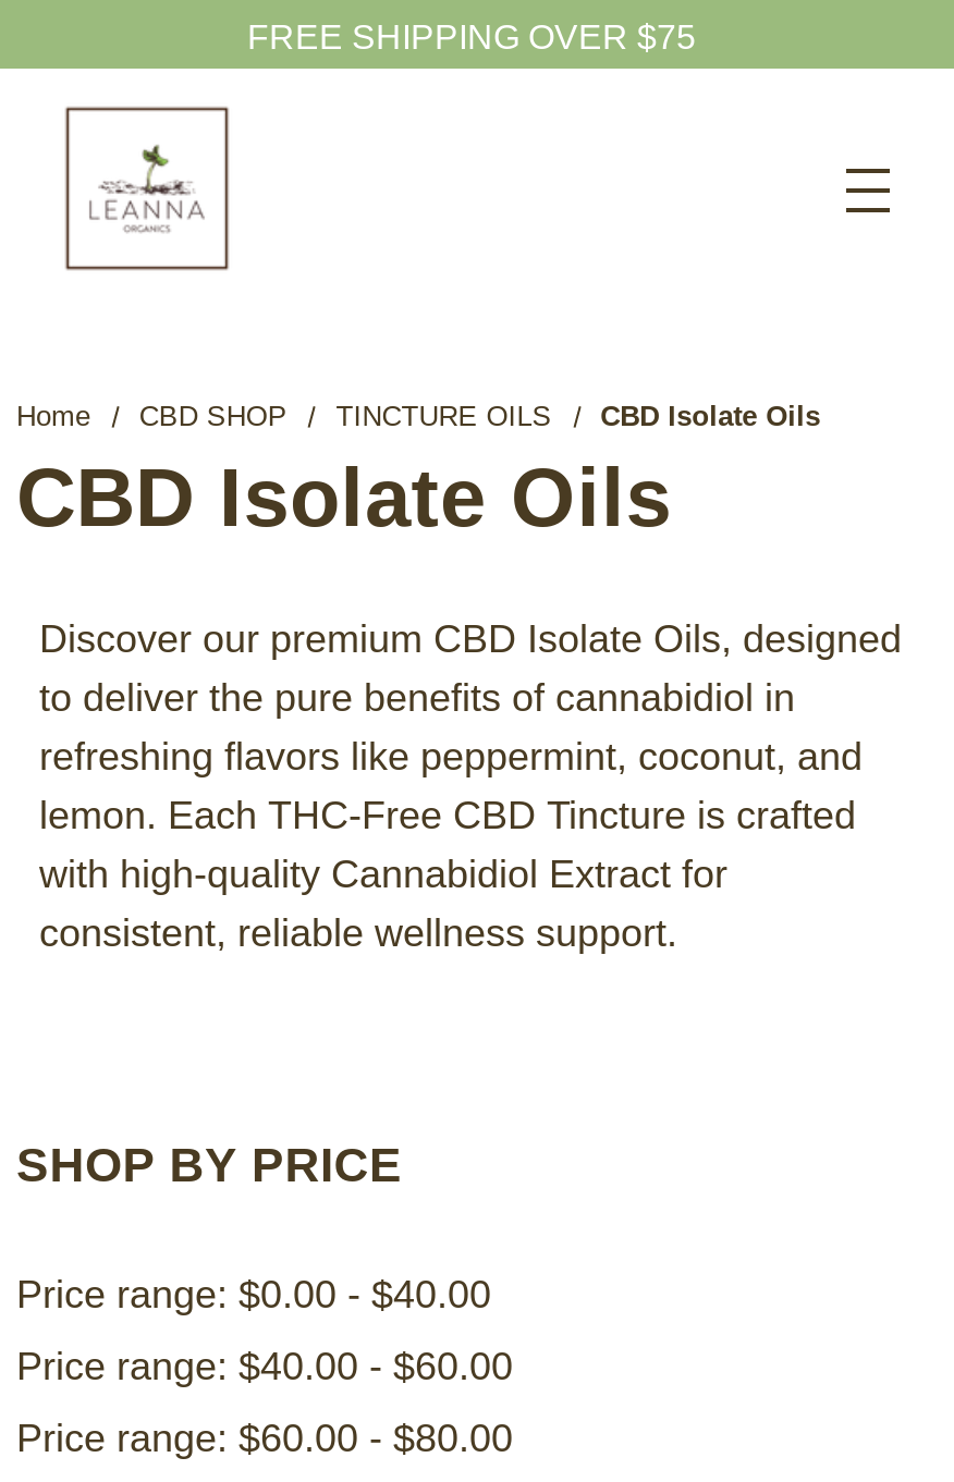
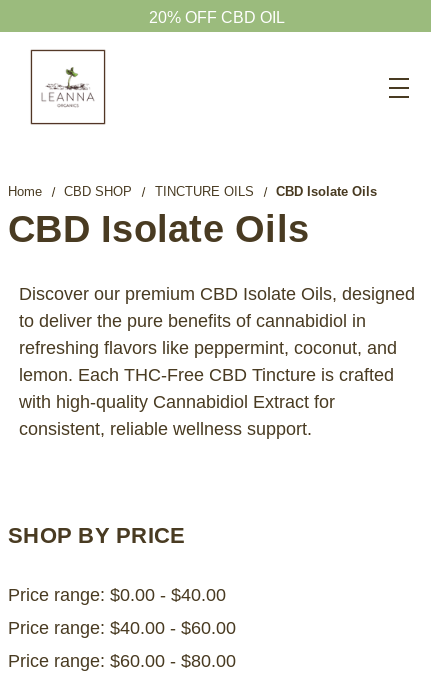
[247,19,696,56] FREE SHIPPING OVER $75 -> [149,9,285,26] 20% OFF CBD OIL

